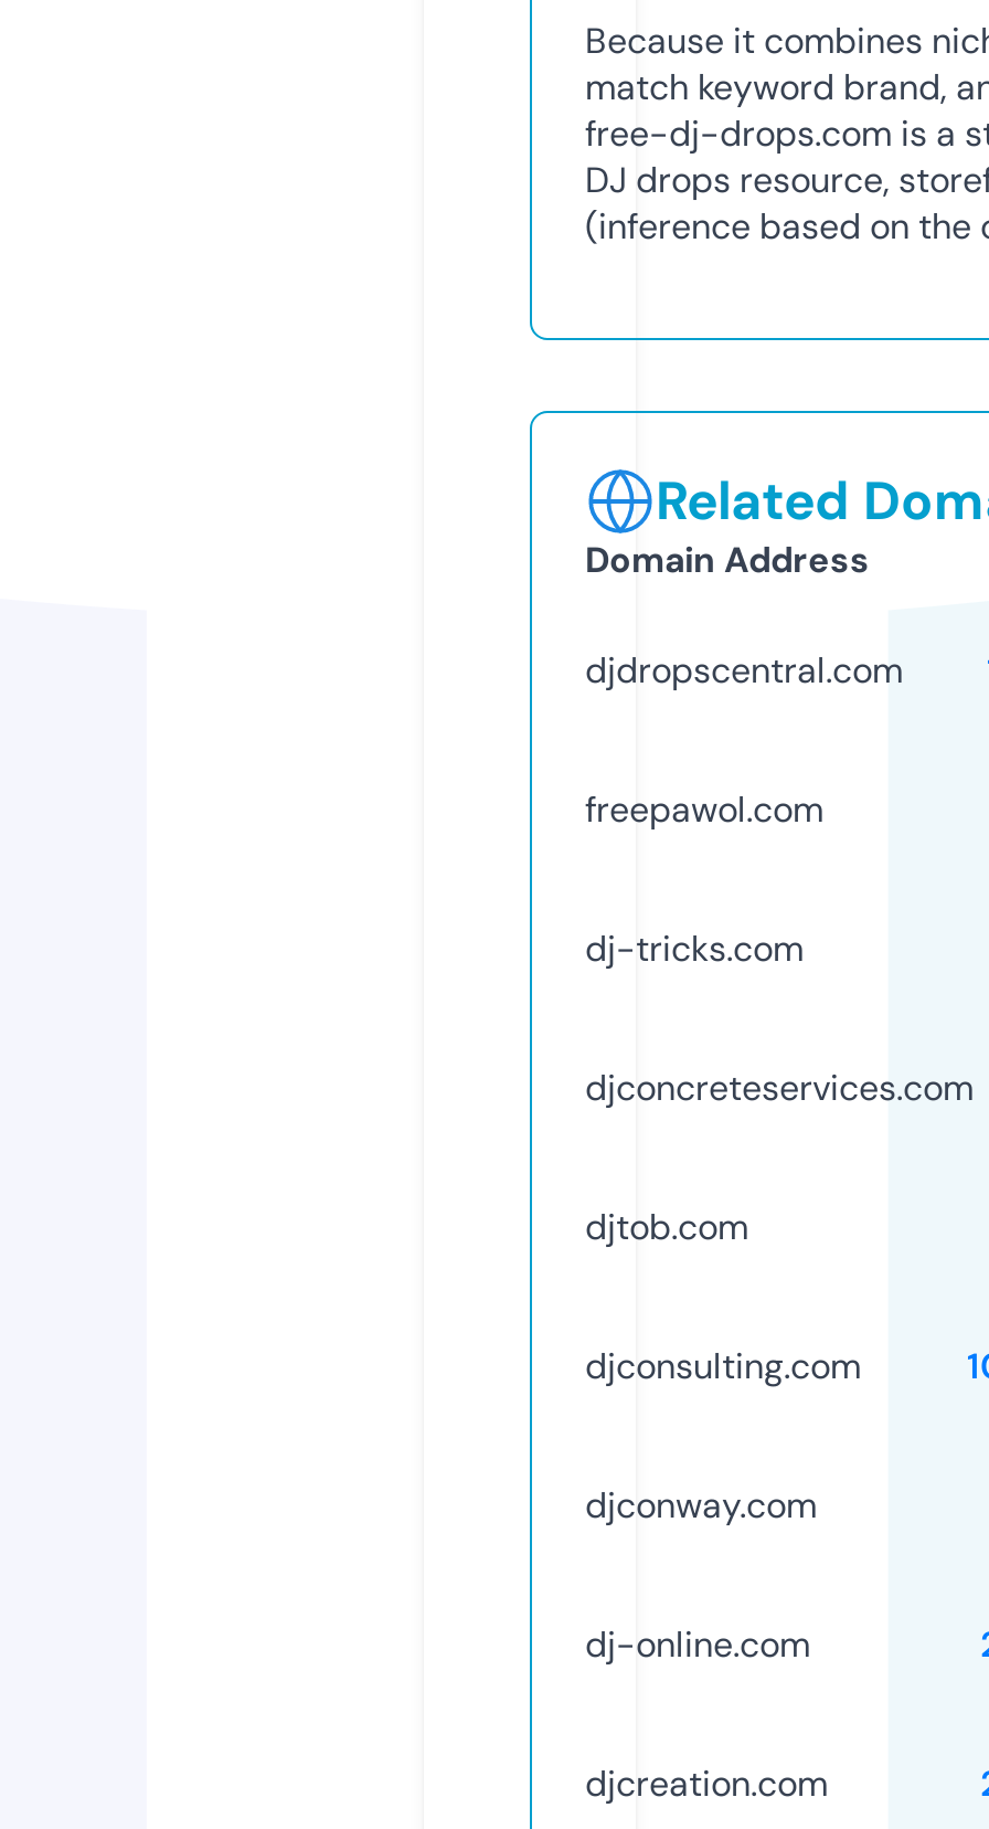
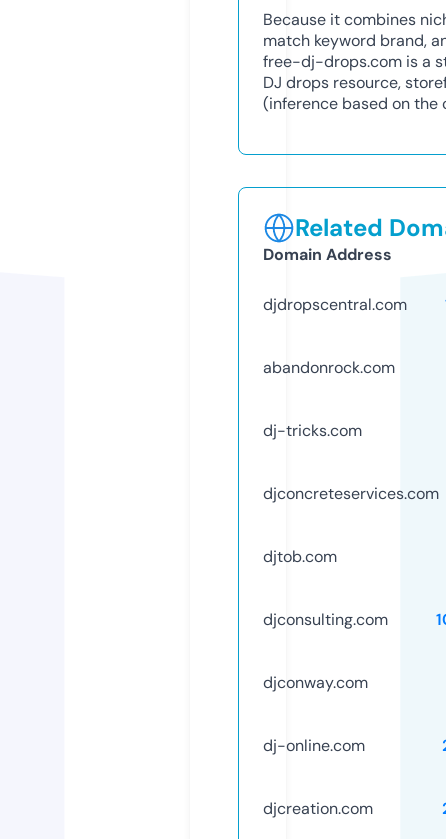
[585,786,823,832] freepawol.com -> [263,357,395,378] abandonrock.com

